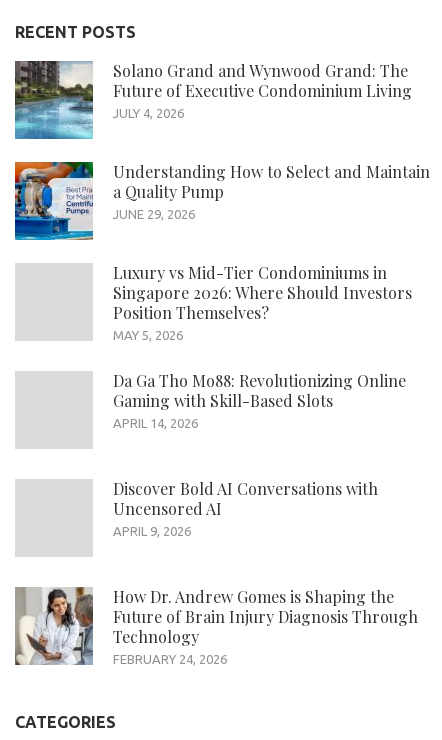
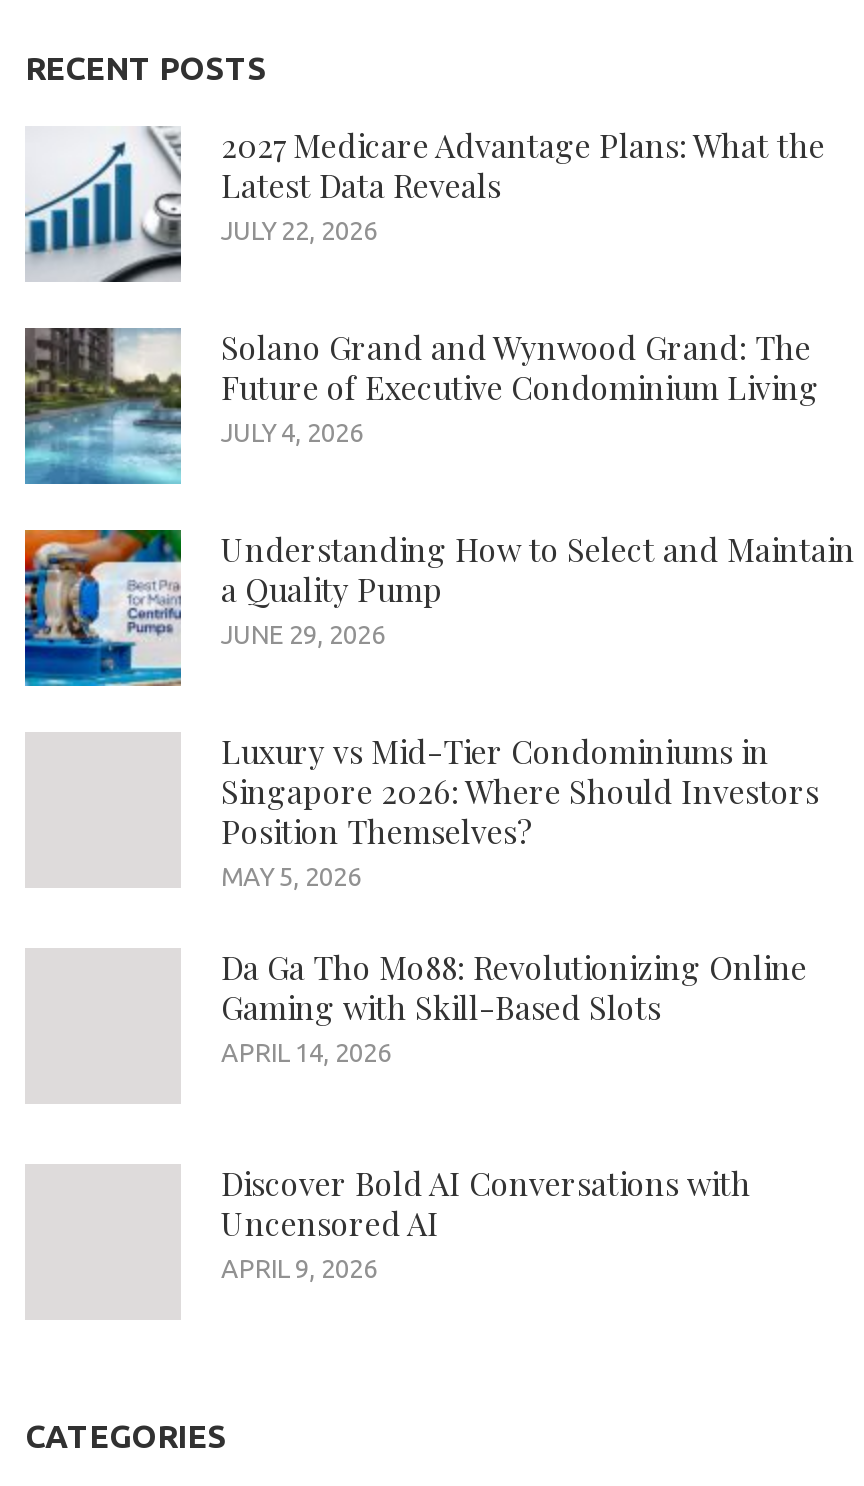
none -> [25,125,825,284] [image] | 2027 Medicare Advantage Plans: What the | Latest Data Reveals | JULY 22, 2026
moved [13,59,430,538] -> [21,324,855,1283]: [image] | Solano Grand and Wynwood Grand: The | Future of Executive Condominium Living | ... | Uncensored AI | APRIL 9, 2026
[14,586,418,666] [image] | How Dr. Andrew Gomes is Shaping the | Future of Brain Injury Diagnosis Through | Technology | FEBRUARY 24, 2026 -> none

